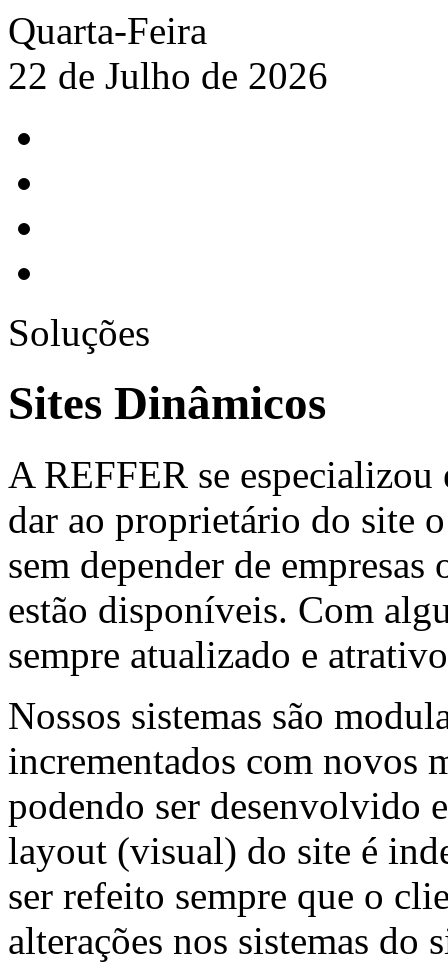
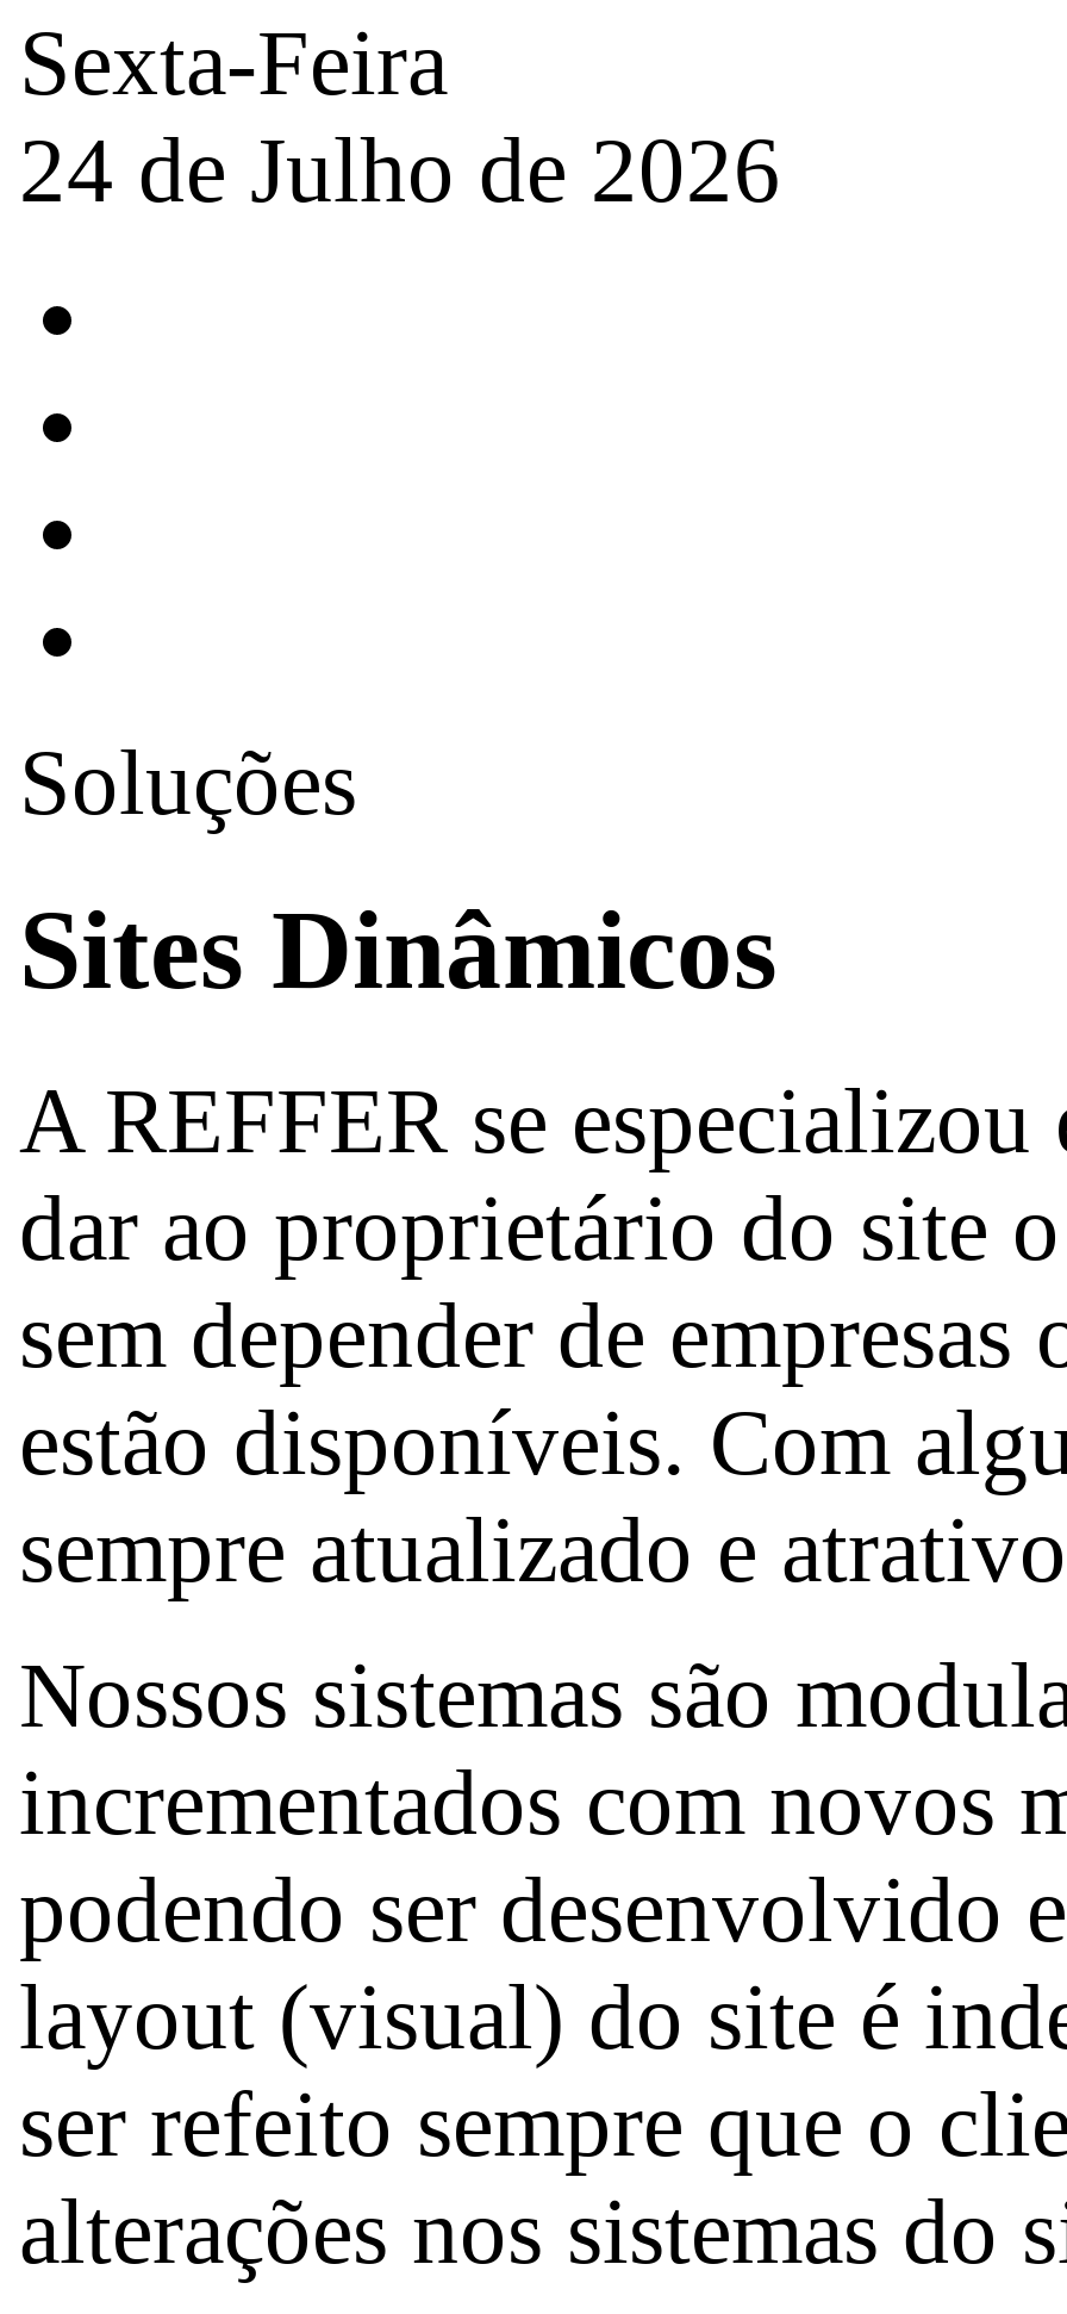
[8,9,328,97] Quarta-Feira | 22 de Julho de 2026 -> [19,11,781,220] Sexta-Feira | 24 de Julho de 2026

